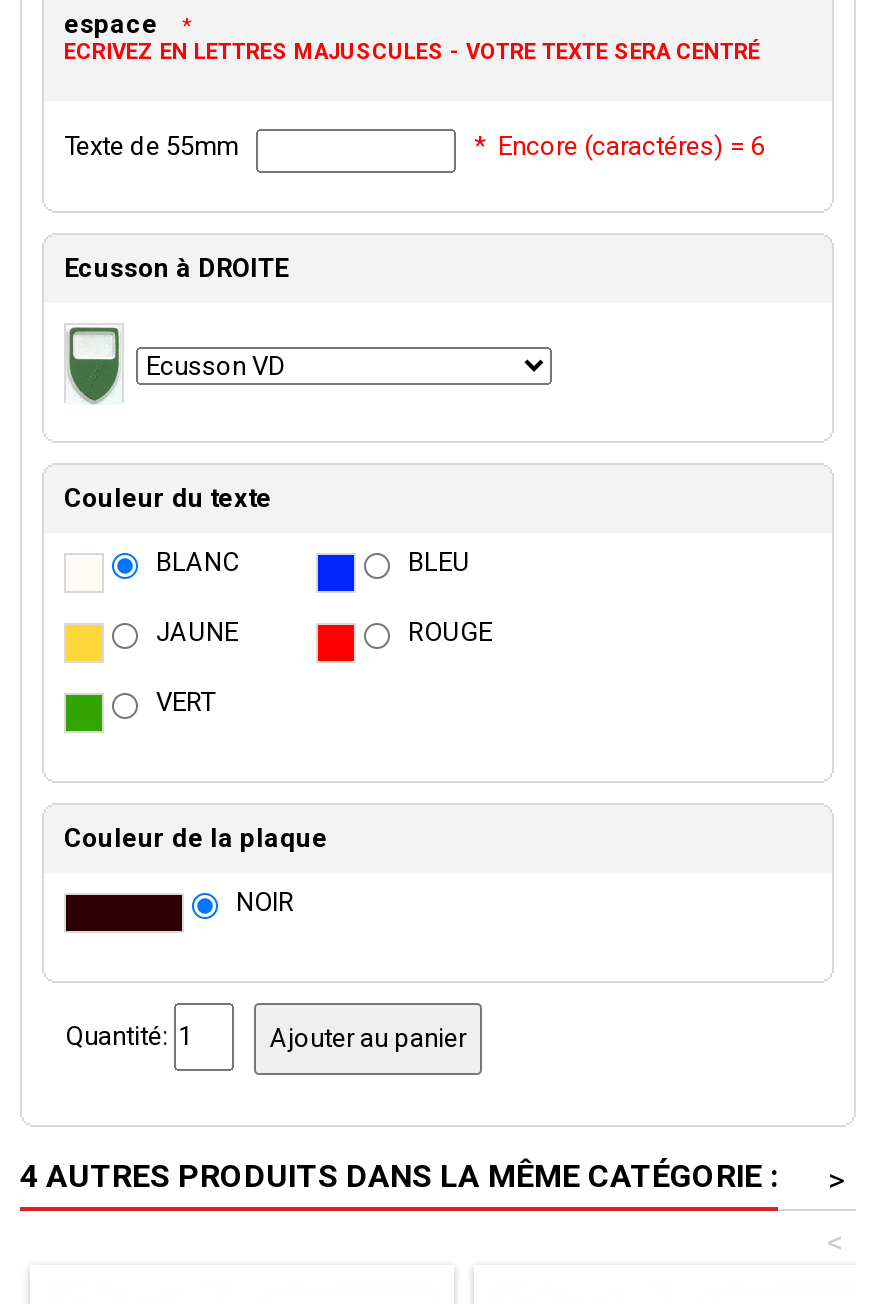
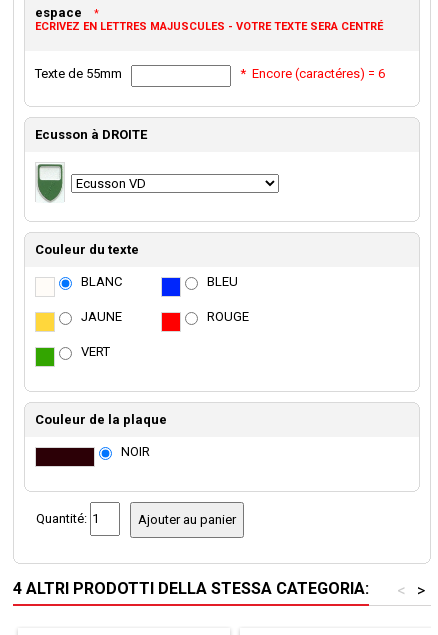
[20,1158,778,1196] 4 AUTRES PRODUITS DANS LA MÊME CATÉGORIE : -> [13,579,369,598] 4 ALTRI PRODOTTI DELLA STESSA CATEGORIA:

